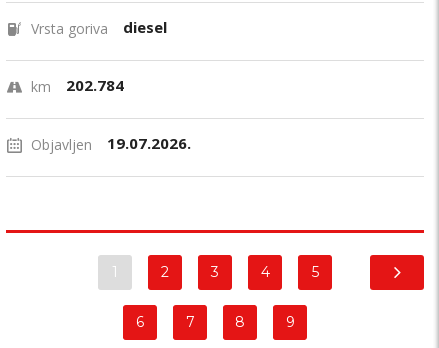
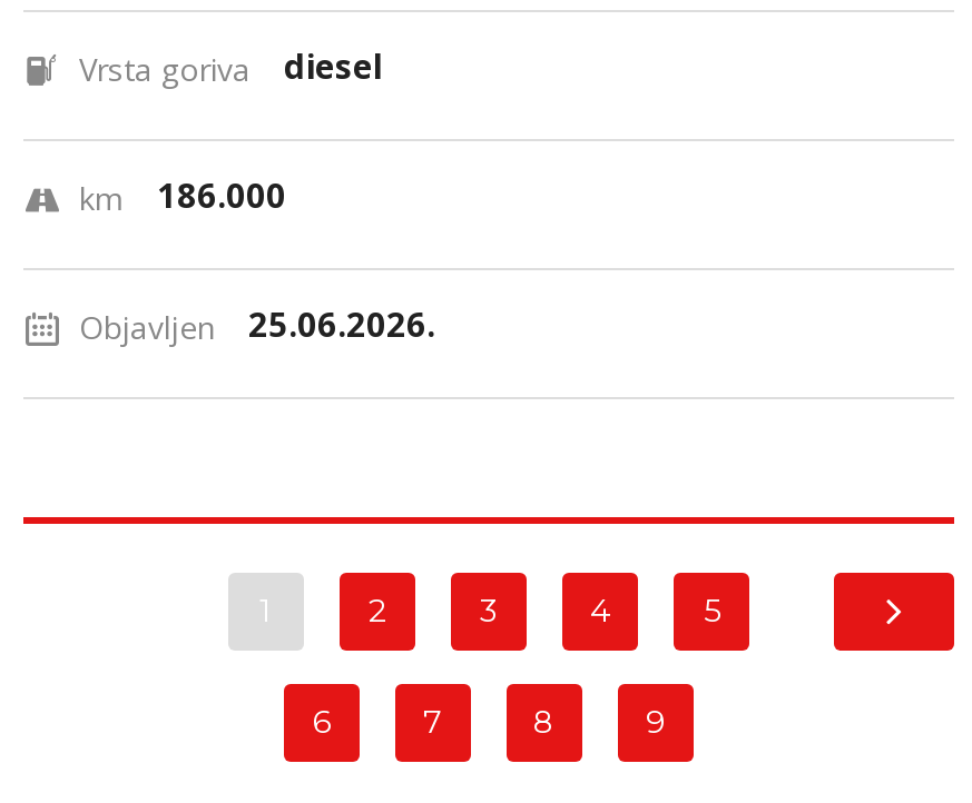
[31,75,124,96] km 202.784 -> [79,172,286,219] km 186.000
[31,133,191,154] Objavljen 19.07.2026. -> [79,301,435,348] Objavljen 25.06.2026.

